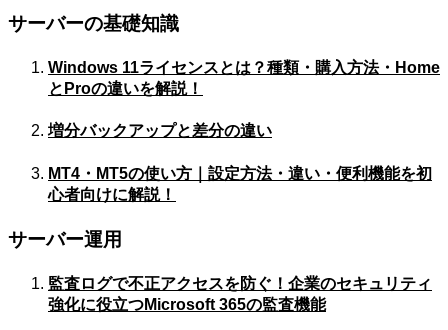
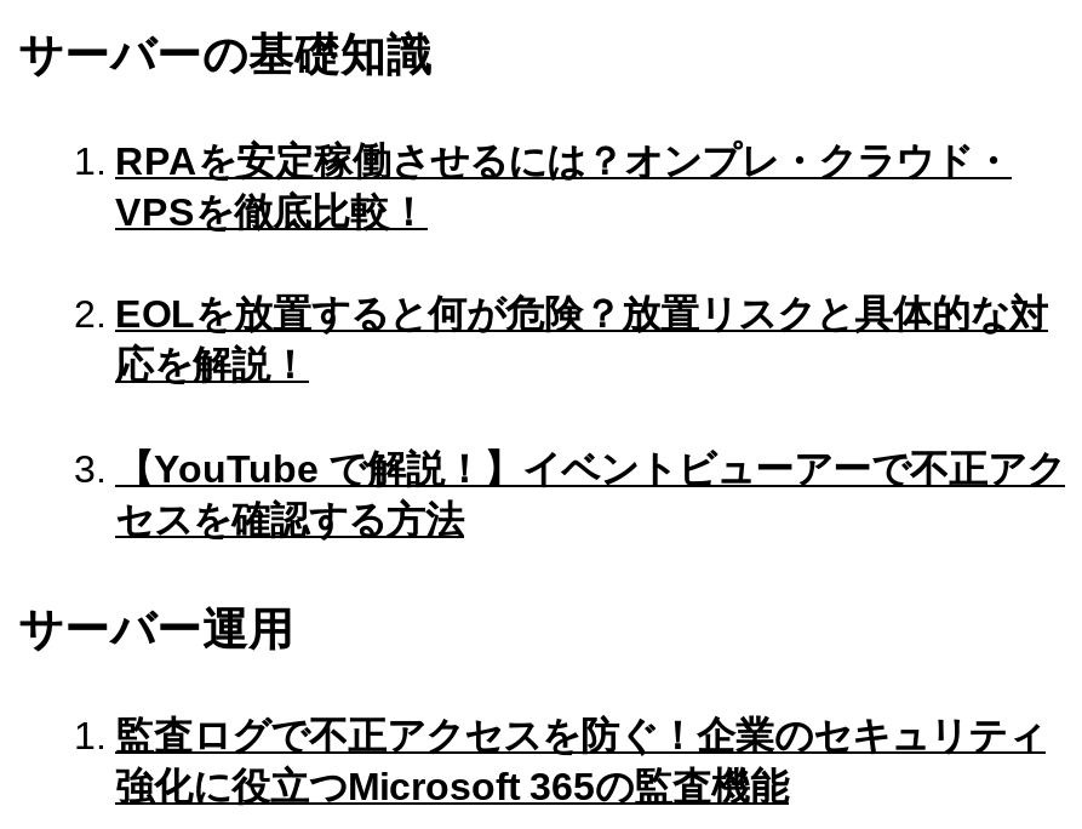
[48,59,440,97] Windows 11ライセンスとは？種類・購入方法・Home | とProの違いを解説！ -> [115,141,1012,233] RPAを安定稼働させるには？オンプレ・クラウド・ | VPSを徹底比較！
[48,122,272,139] 増分バックアップと差分の違い -> [115,295,1048,387] EOLを放置すると何が危険？放置リスクと具体的な対 | 応を解説！
[48,165,432,203] MT4・MT5の使い方｜設定方法・違い・便利機能を初 | 心者向けに解説！ -> [115,448,1065,540] 【YouTube で解説！】イベントビューアーで不正アク | セスを確認する方法

